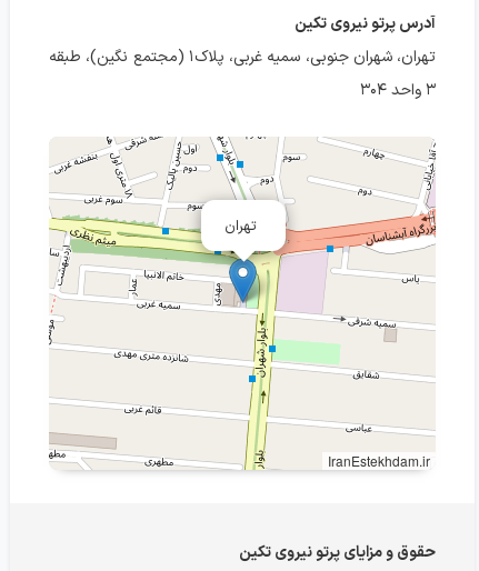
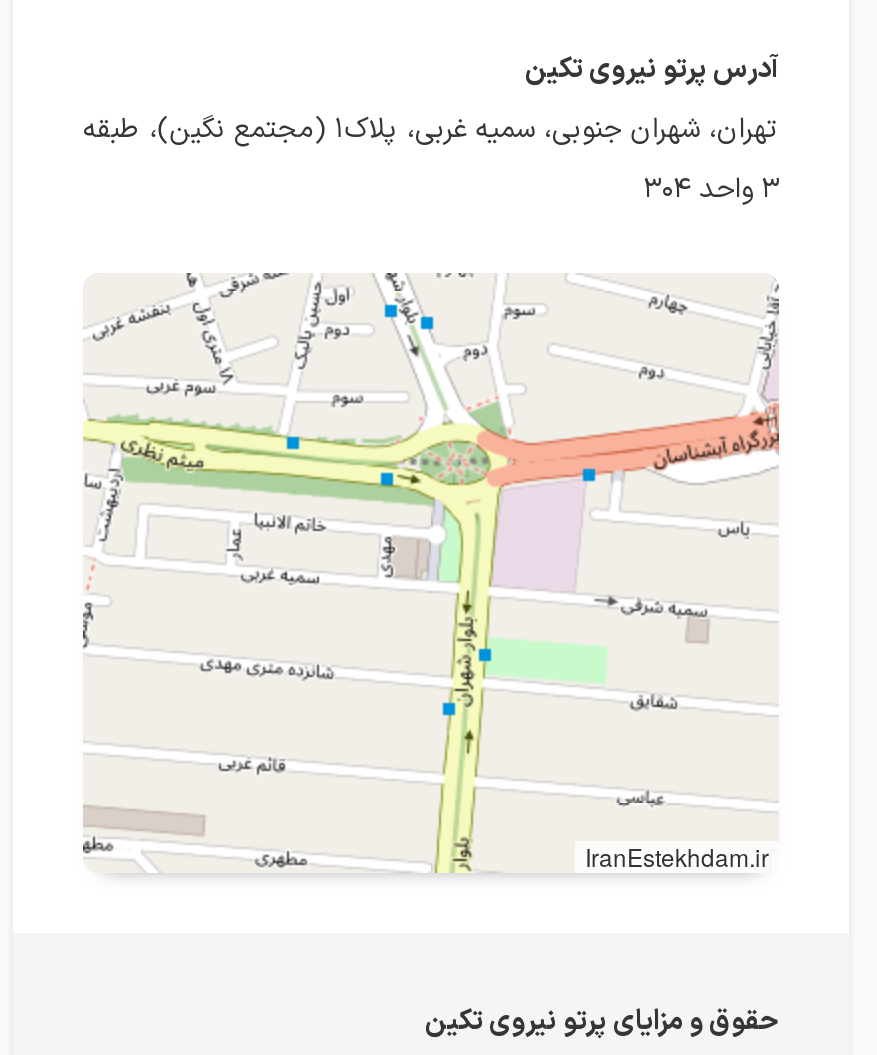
[193,196,293,303] [image] -> [345,381,521,573] [image]
[224,216,257,237] تهران -> none

